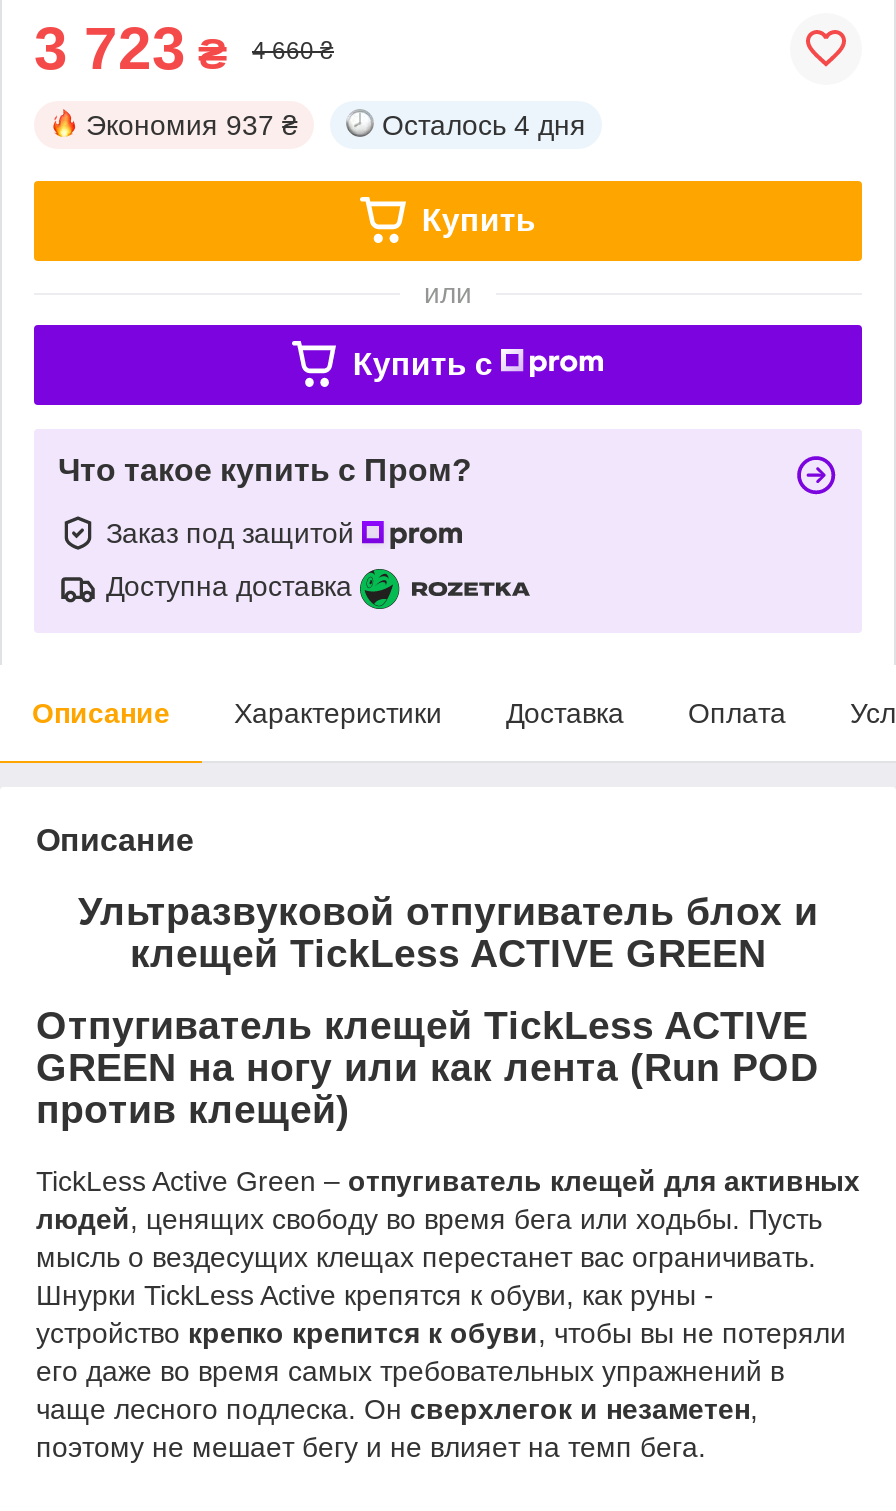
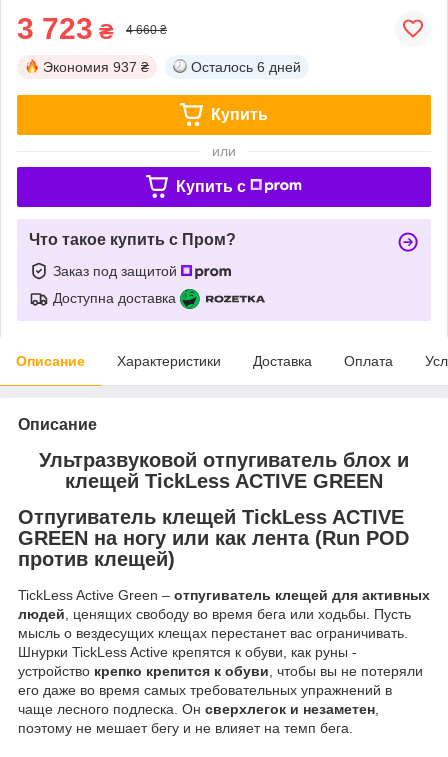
[382,109,586,141] Осталось 4 дня -> [191,59,301,75] Осталось 6 дней

